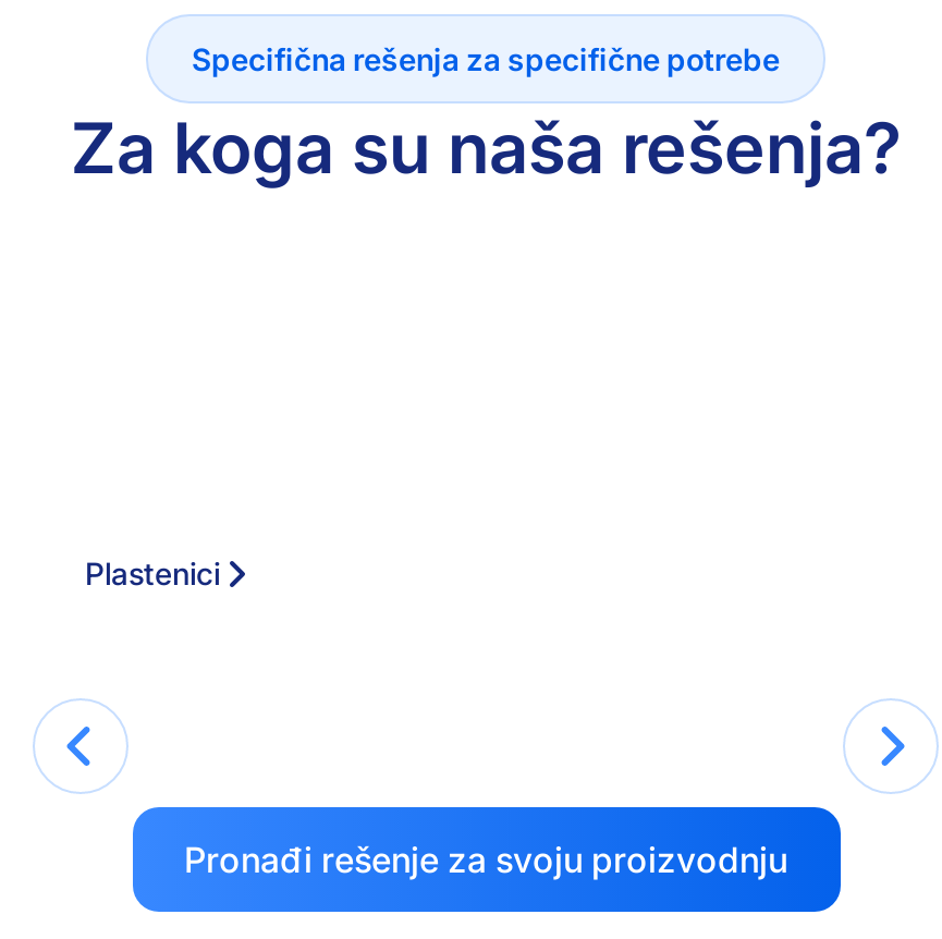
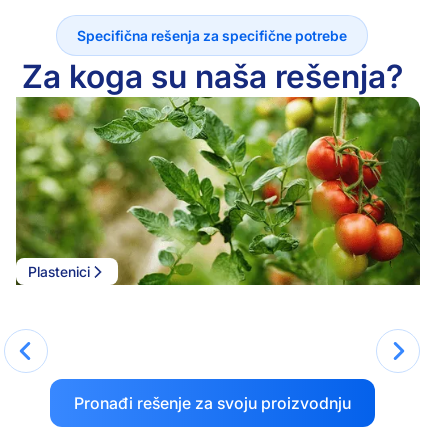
none -> [15,96,421,286] [image]

